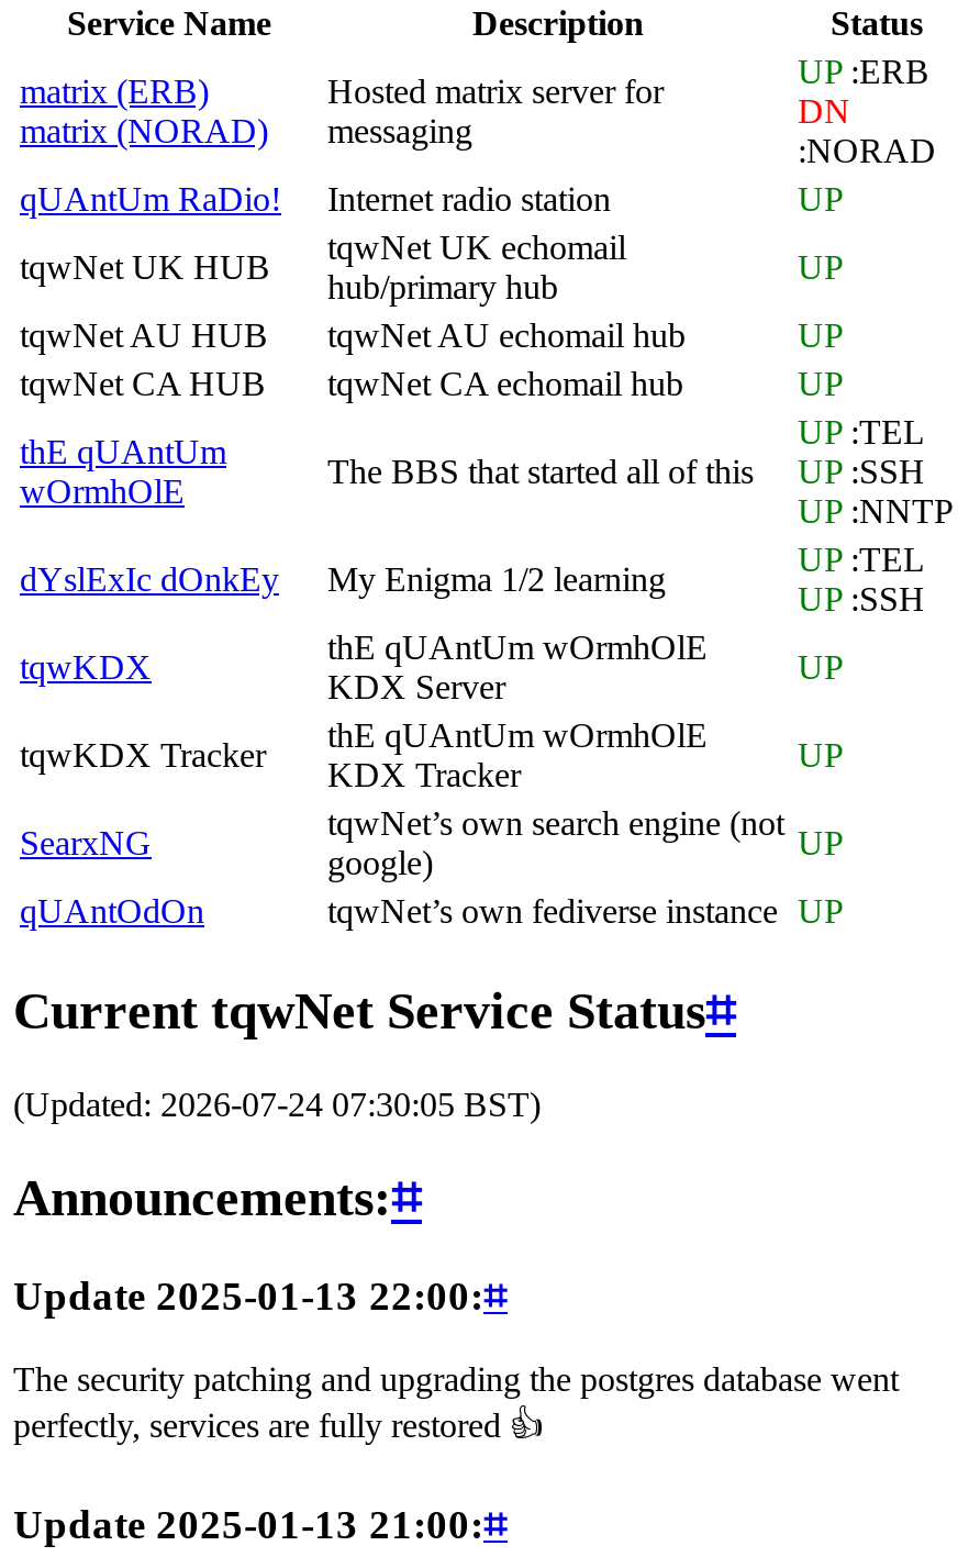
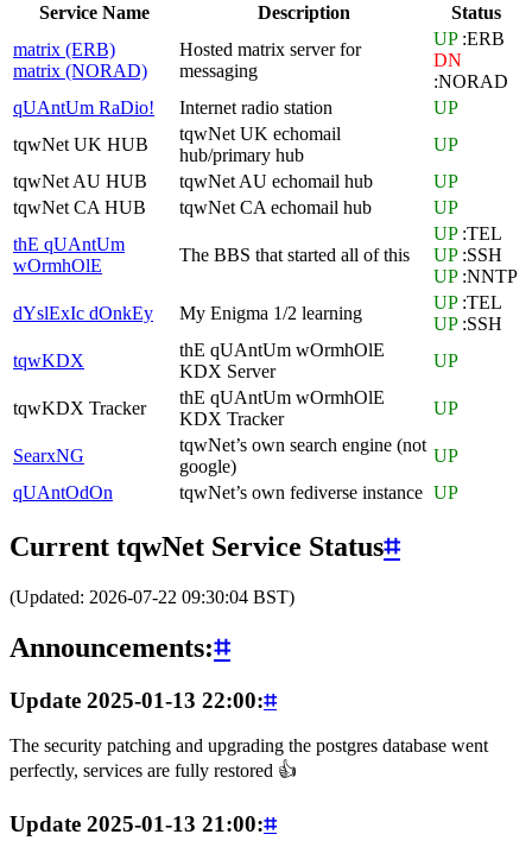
[13,1085,541,1122] (Updated: 2026-07-24 07:30:05 BST) -> [9,586,294,607] (Updated: 2026-07-22 09:30:04 BST)

